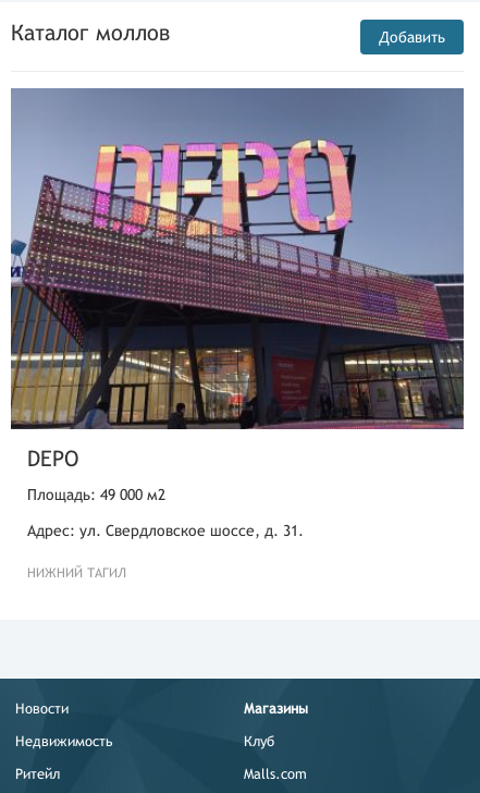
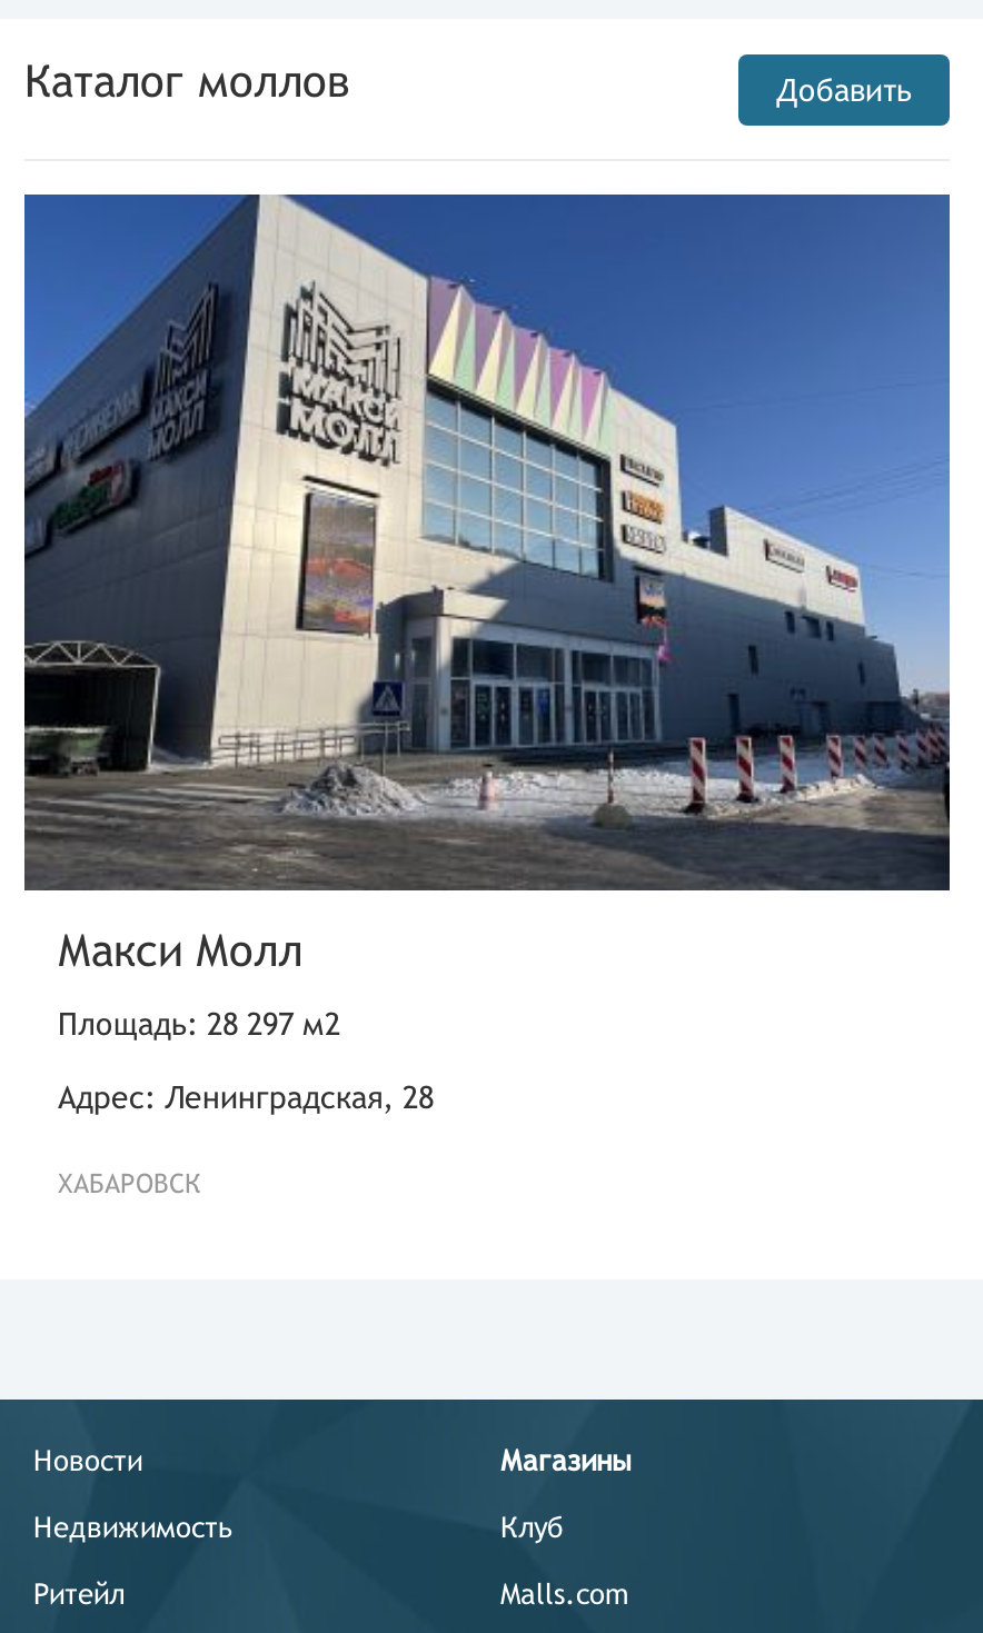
[10,88,465,470] [image] | DEPO -> [22,195,950,974] [image] | Макси Молл
[27,485,165,503] Площадь: 49 000 м2 -> [58,1005,340,1041] Площадь: 28 297 м2
[27,521,304,539] Адрес: ул. Свердловское шоссе, д. 31. -> [58,1079,434,1114] Адрес: Ленинградская, 28
[27,565,126,580] НИЖНИЙ ТАГИЛ -> [58,1167,200,1199] ХАБАРОВСК

